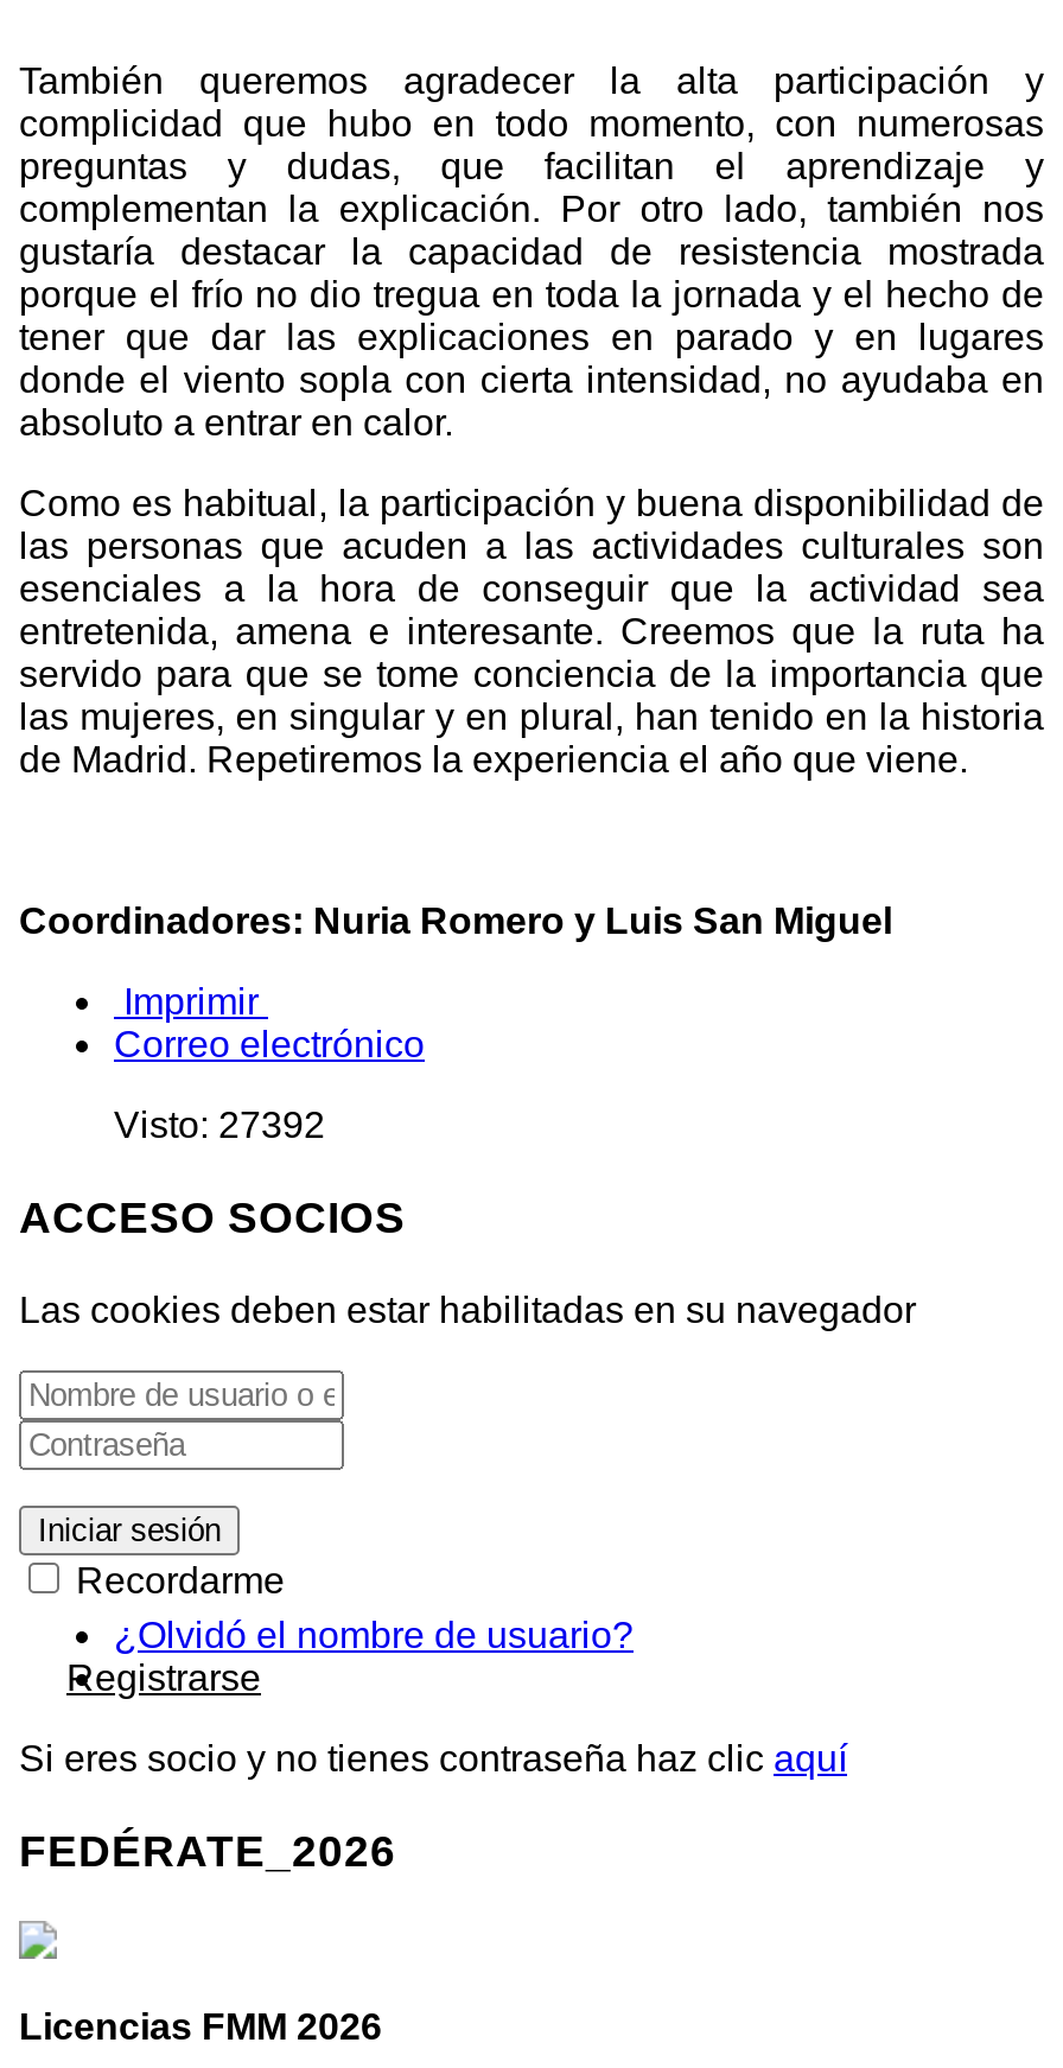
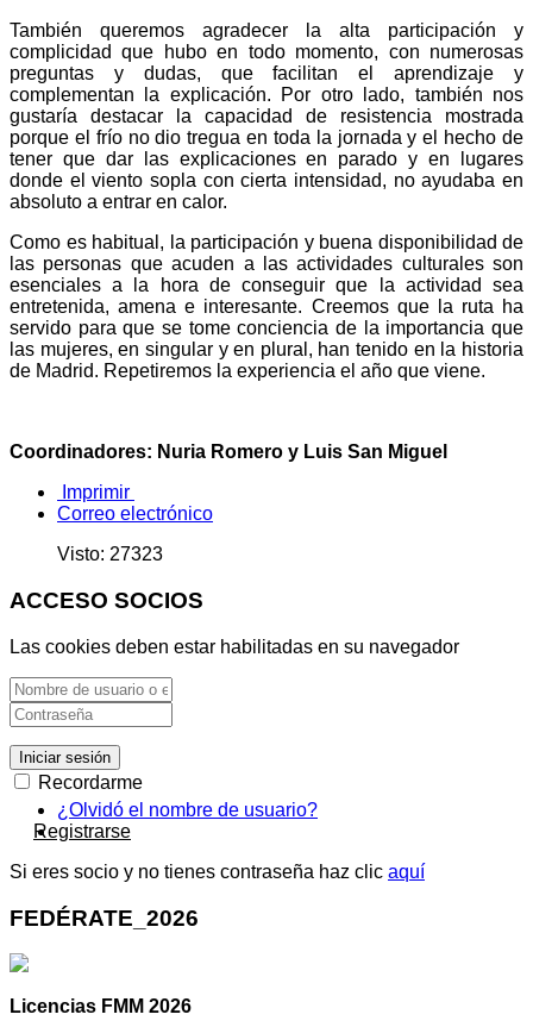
[114,1106,325,1146] Visto: 27392 -> [57,544,163,565] Visto: 27323

